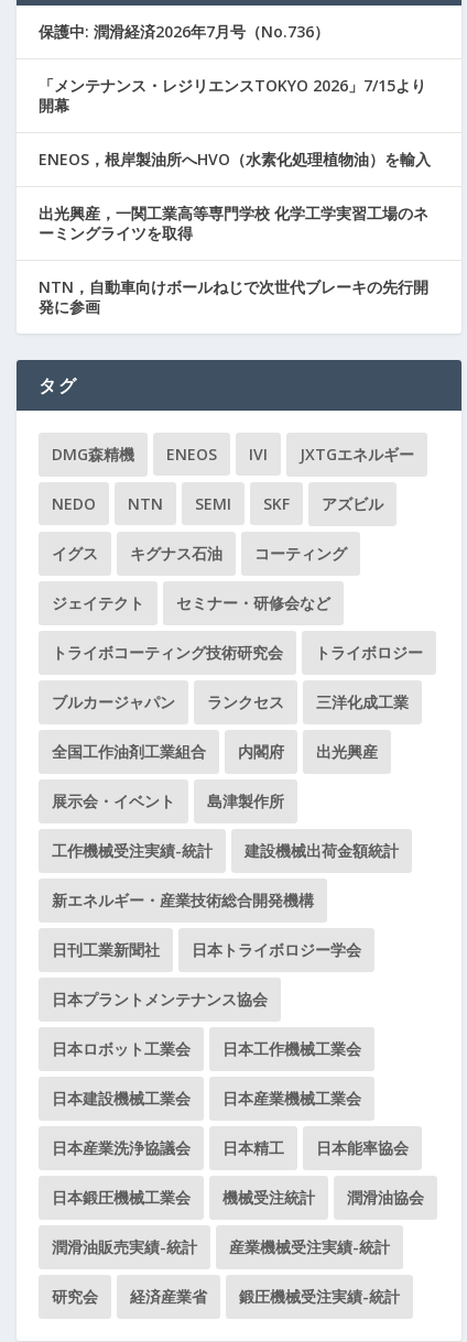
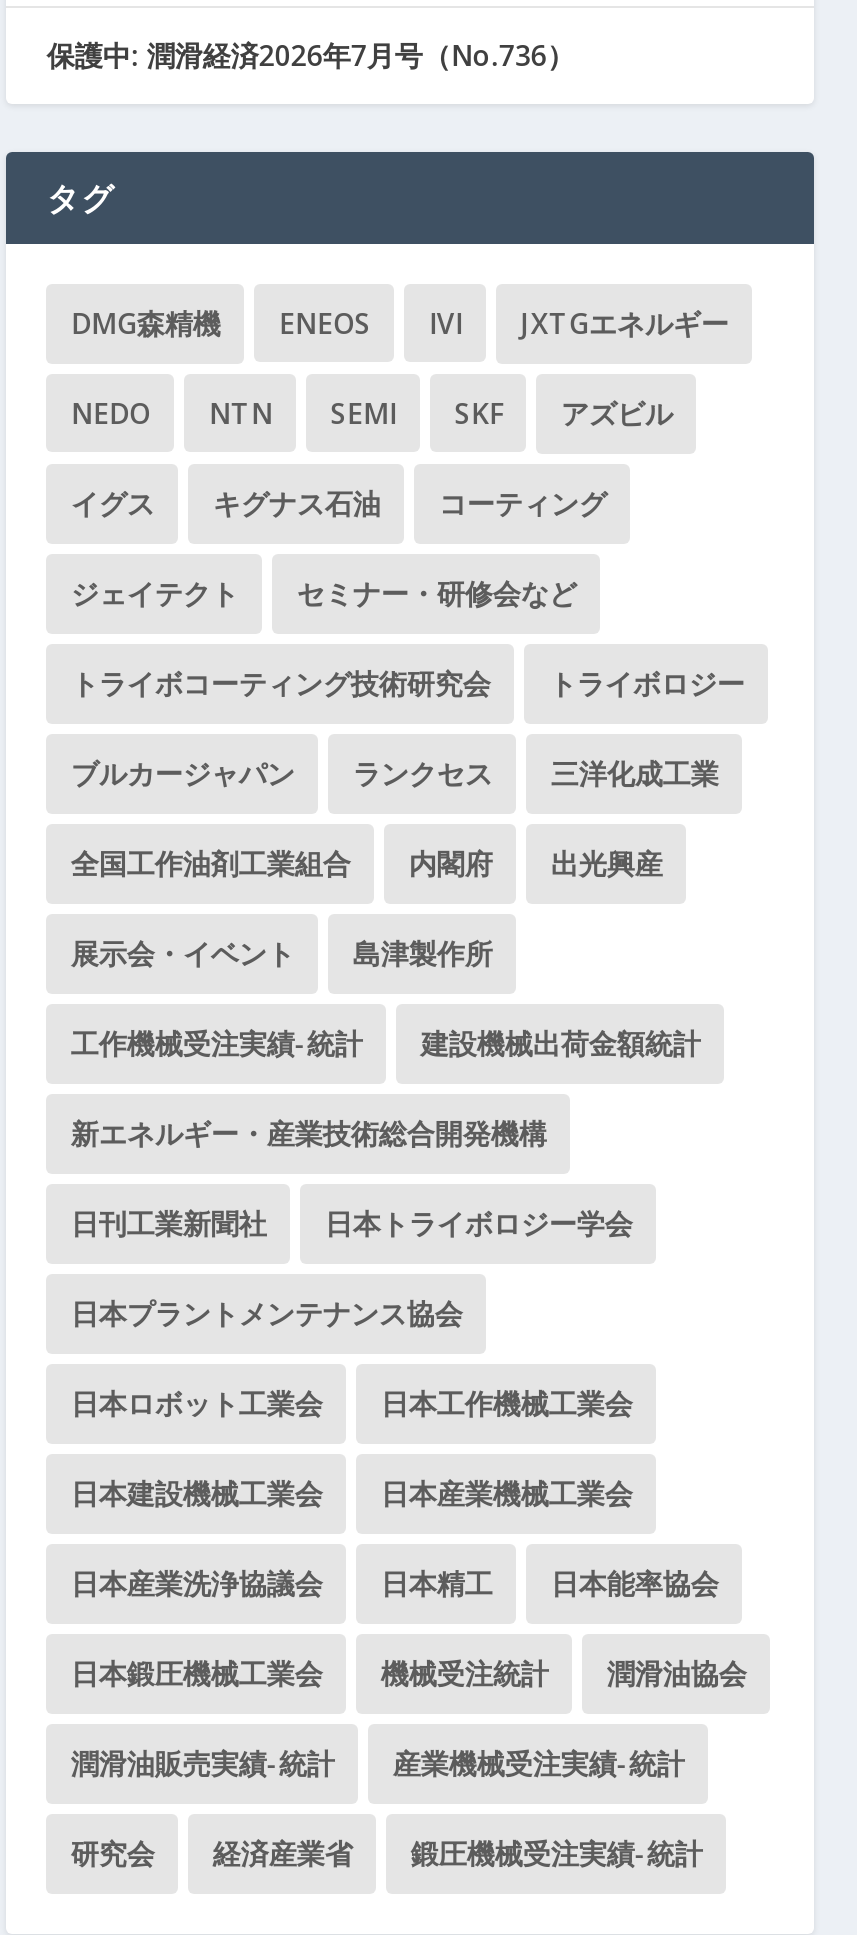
[39,75,431,317] 「メンテナンス・レジリエンスTOKYO 2026」7/15より | 開幕 | ENEOS，根岸製油所へHVO（水素化処理植物油）を輸入 | 出光興産，一関工業高等専門学校 化学工学実習工場のネ | ーミングライツを取得 | NTN，自動車向けボールねじで次世代ブレーキの先行開 | 発に参画 -> none

